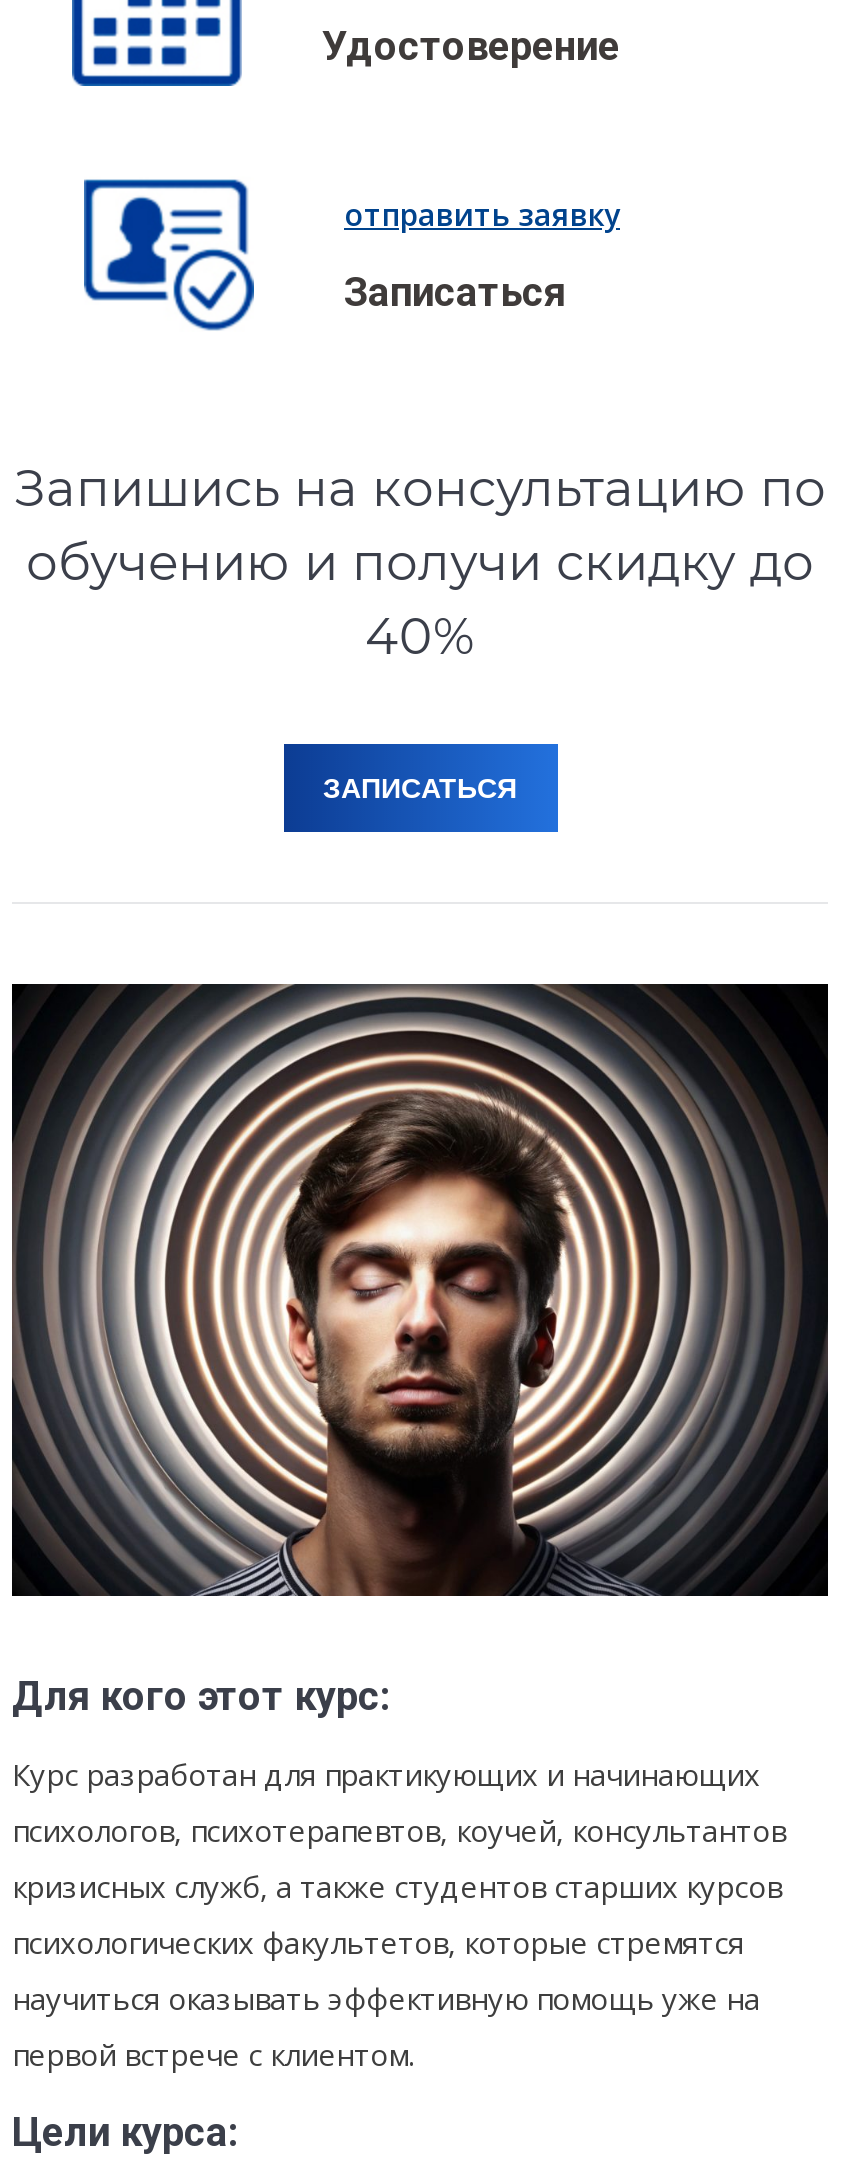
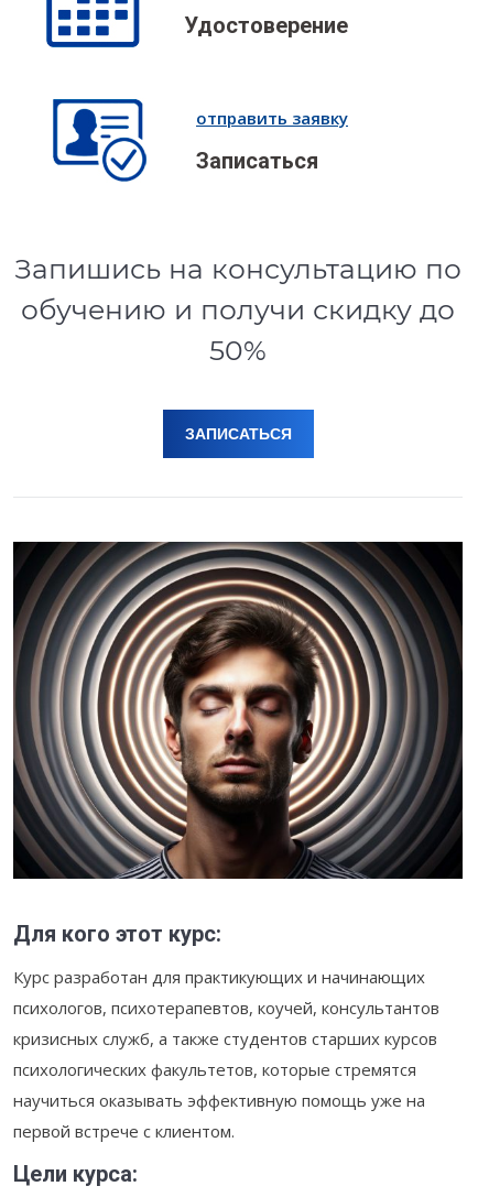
[365,606,475,666] 40% -> [209,334,267,367] 50%

